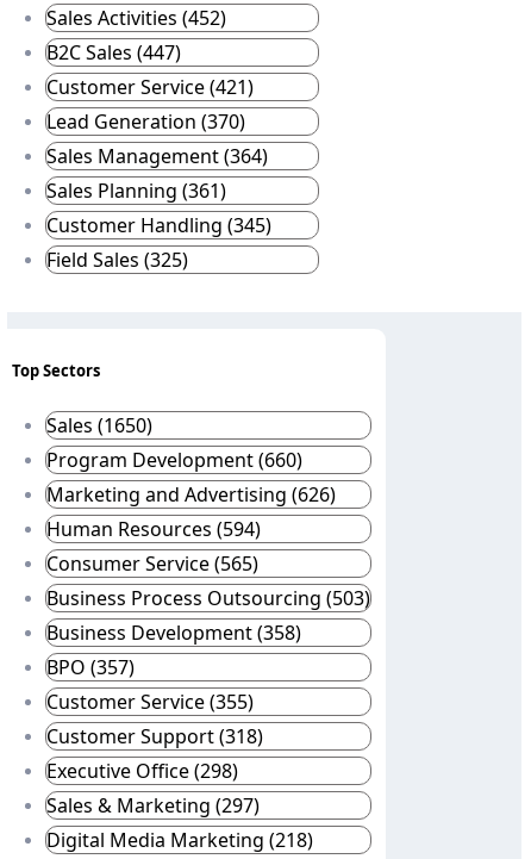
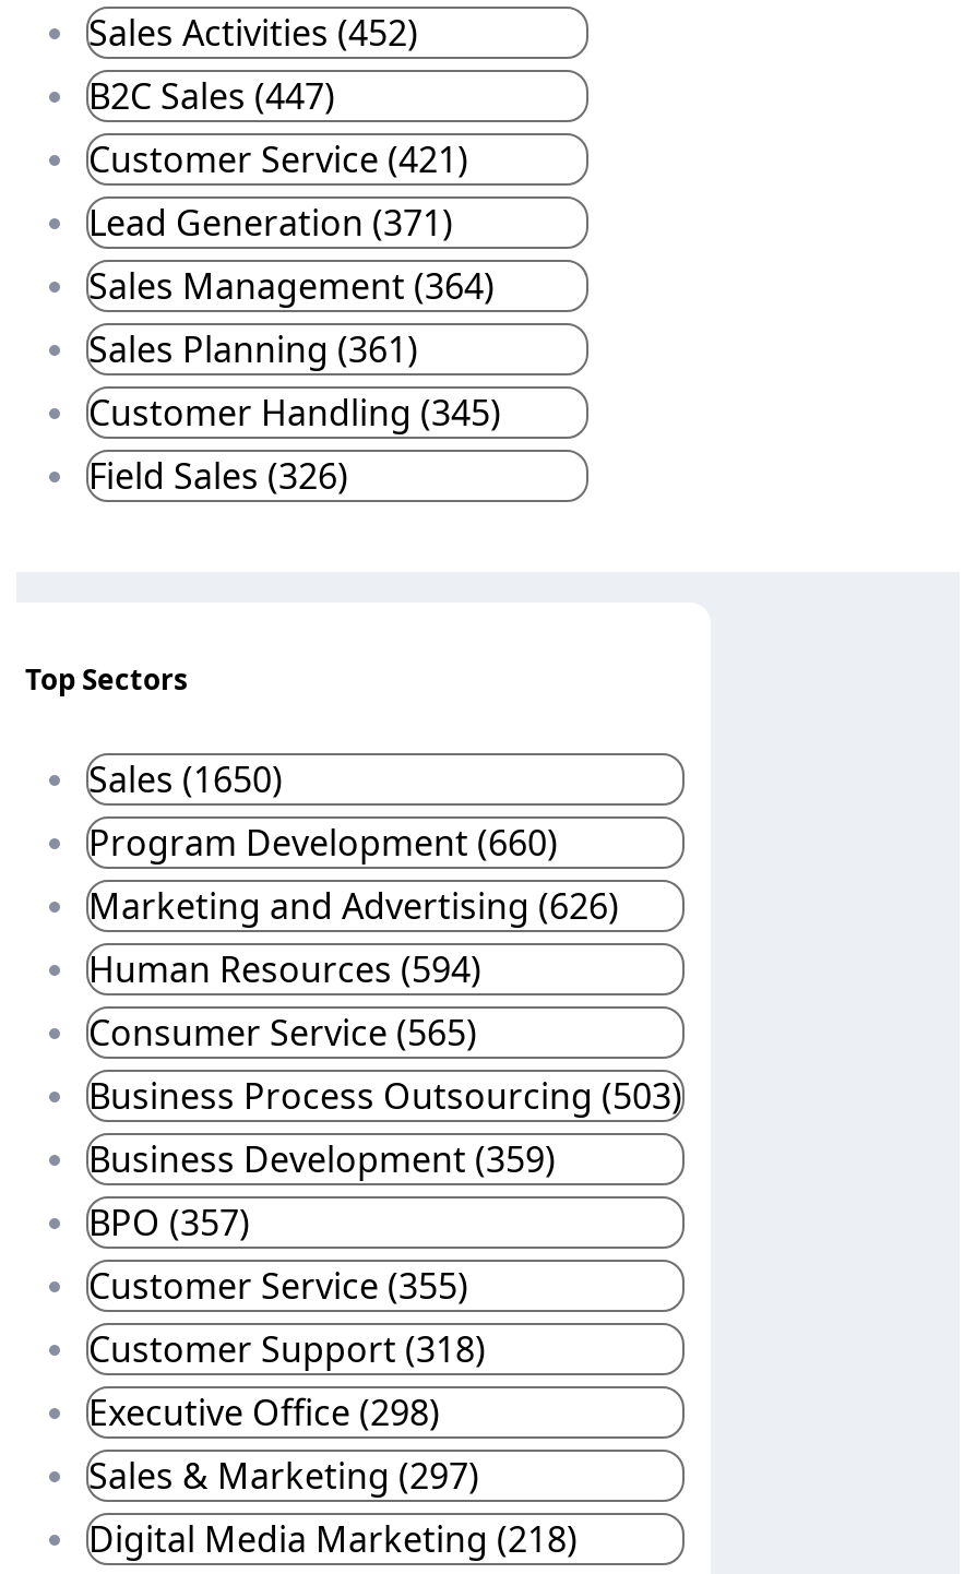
[46,108,245,134] Lead Generation (370) -> [88,198,453,246] Lead Generation (371)
[46,246,188,272] Field Sales (325) -> [88,451,348,499] Field Sales (326)
[46,620,301,646] Business Development (358) -> [88,1135,556,1183] Business Development (359)

